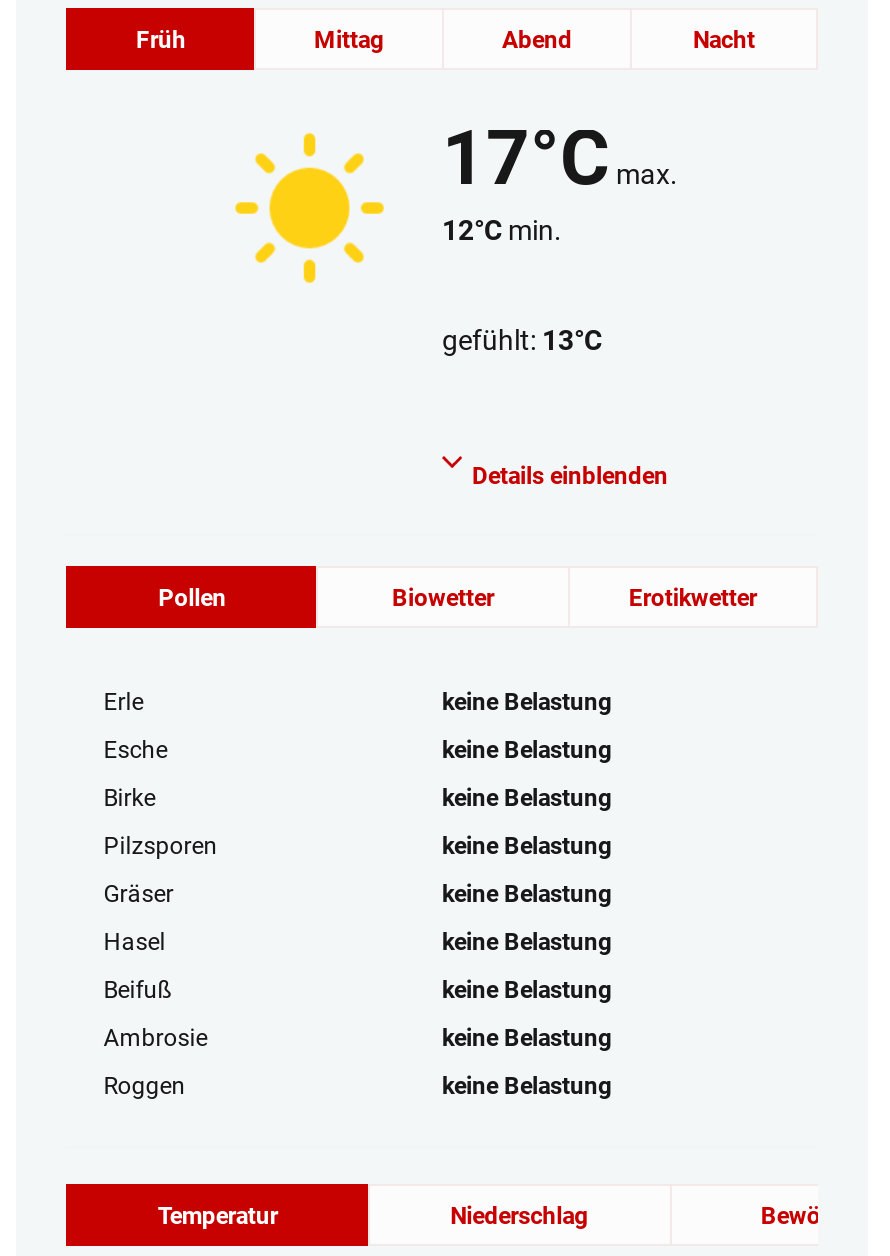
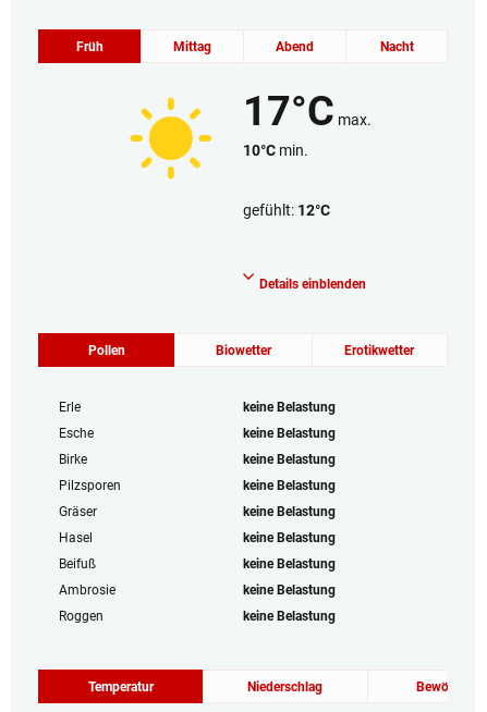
[442,214,562,246] 12°C min. -> [243,142,308,159] 10°C min.
[442,324,602,356] gefühlt: 13°C -> [243,201,330,219] gefühlt: 12°C

